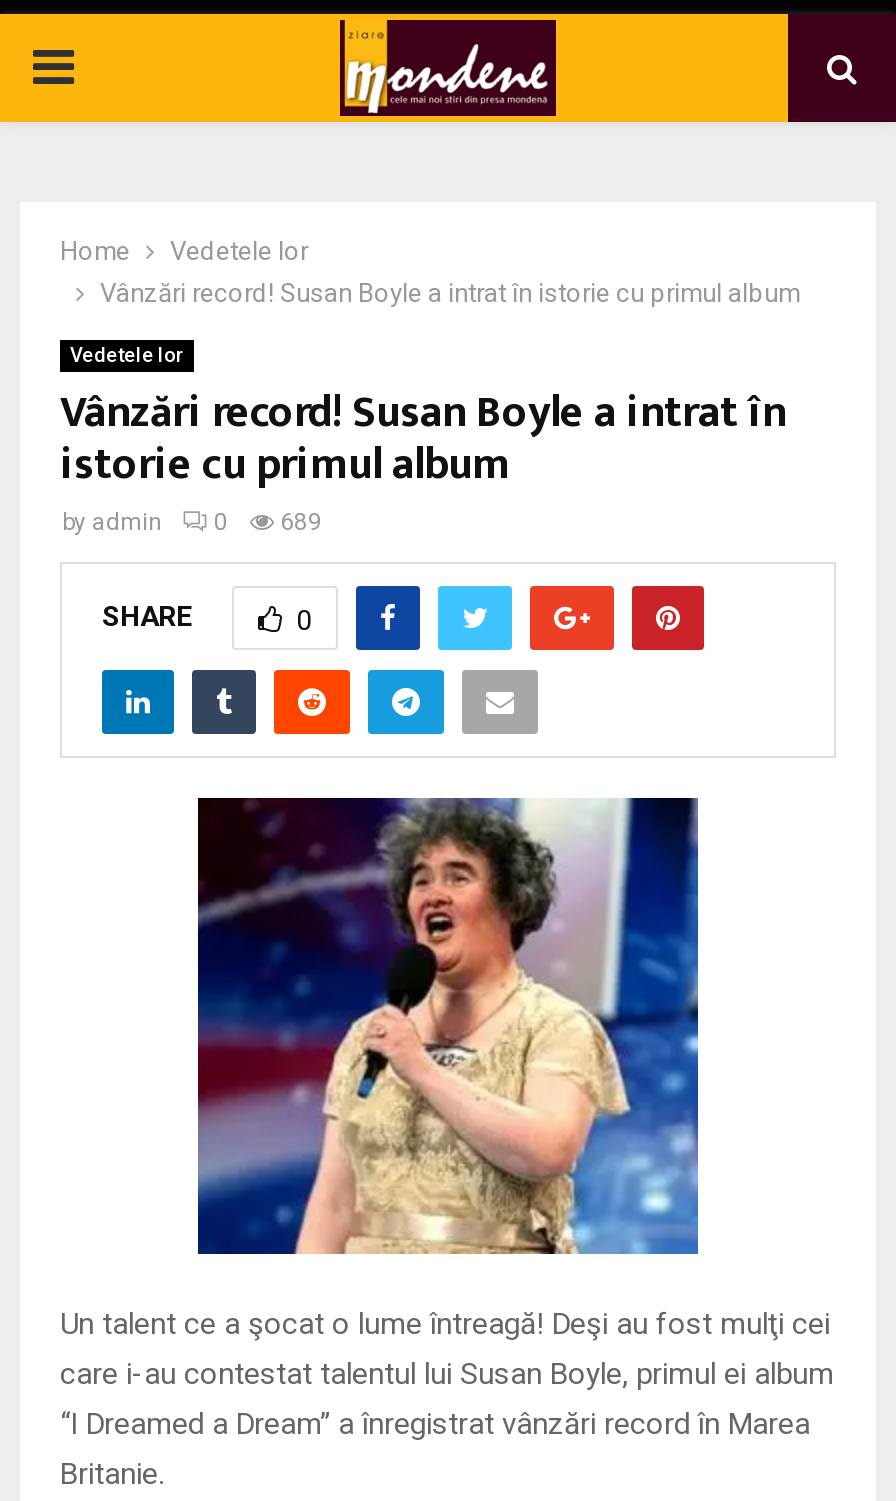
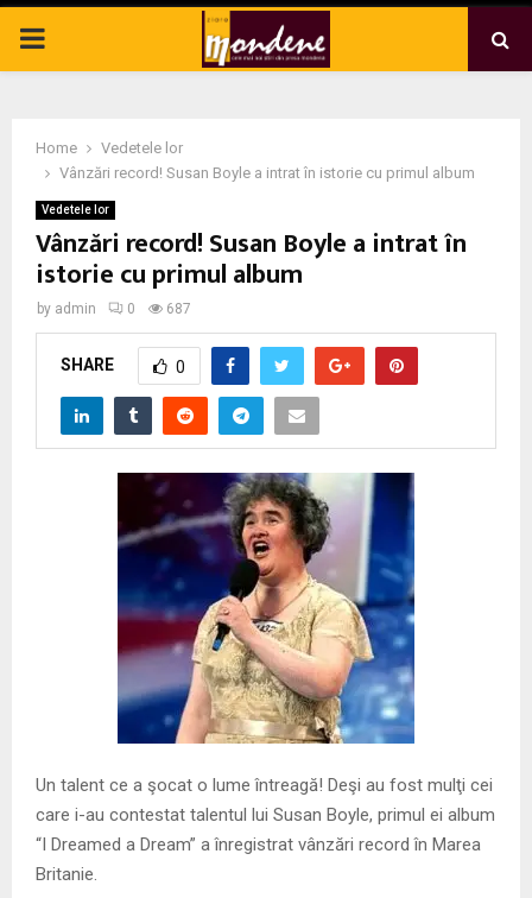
[280,508,322,536] 689 -> [166,301,191,317] 687

